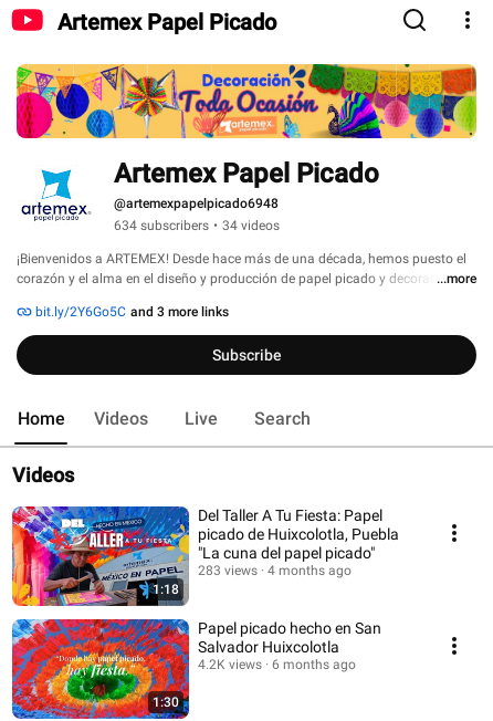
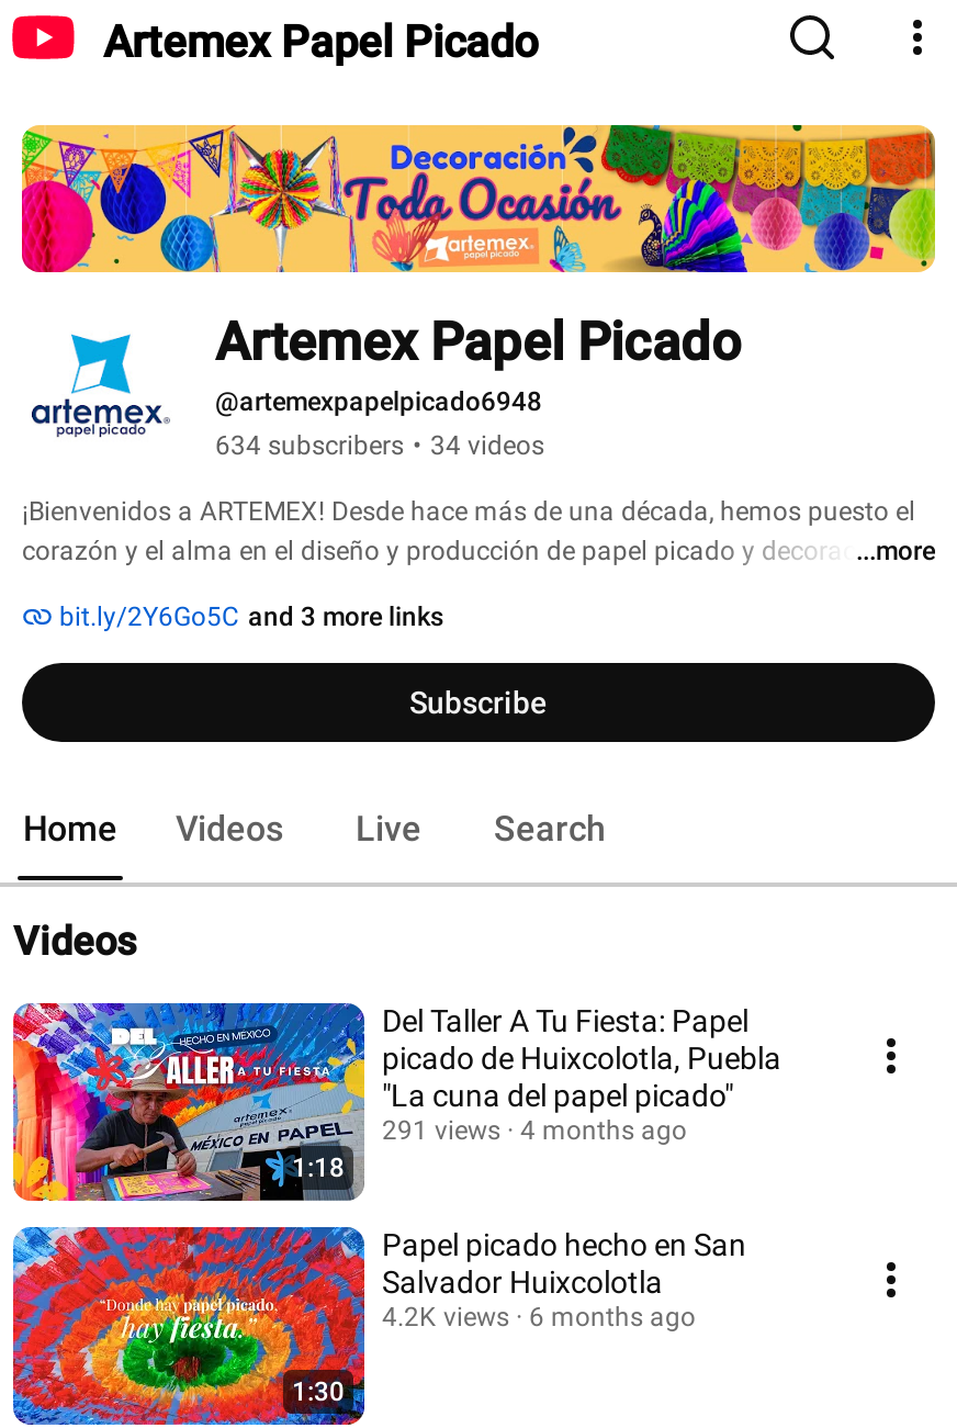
[198,563,352,578] 283 views 4 months ago -> [382,1115,687,1146] 291 views 4 months ago

